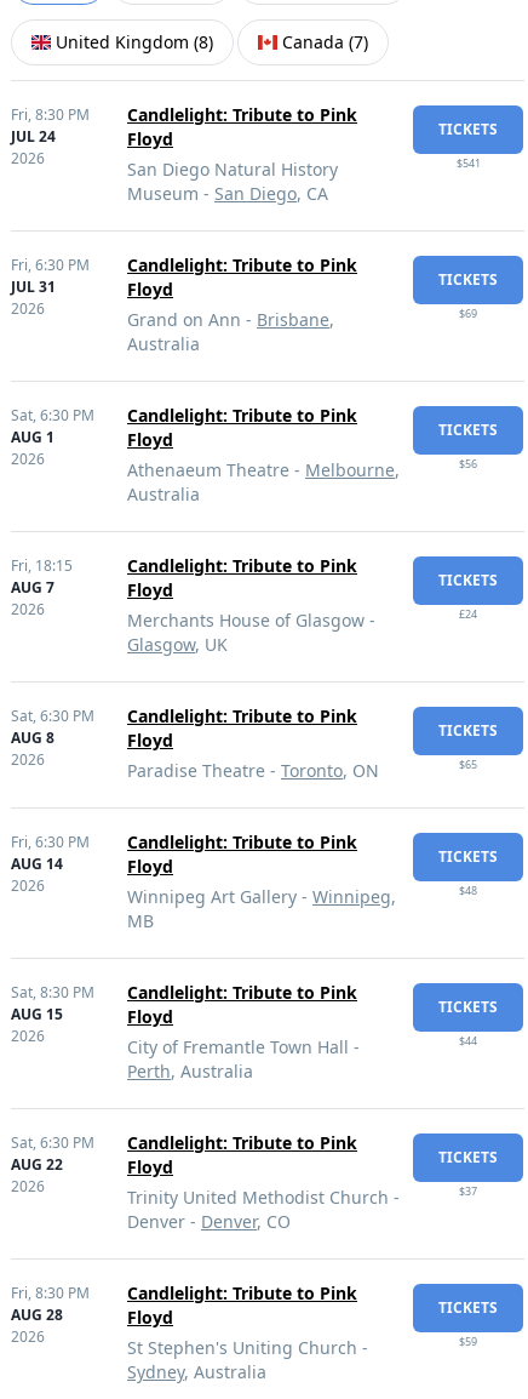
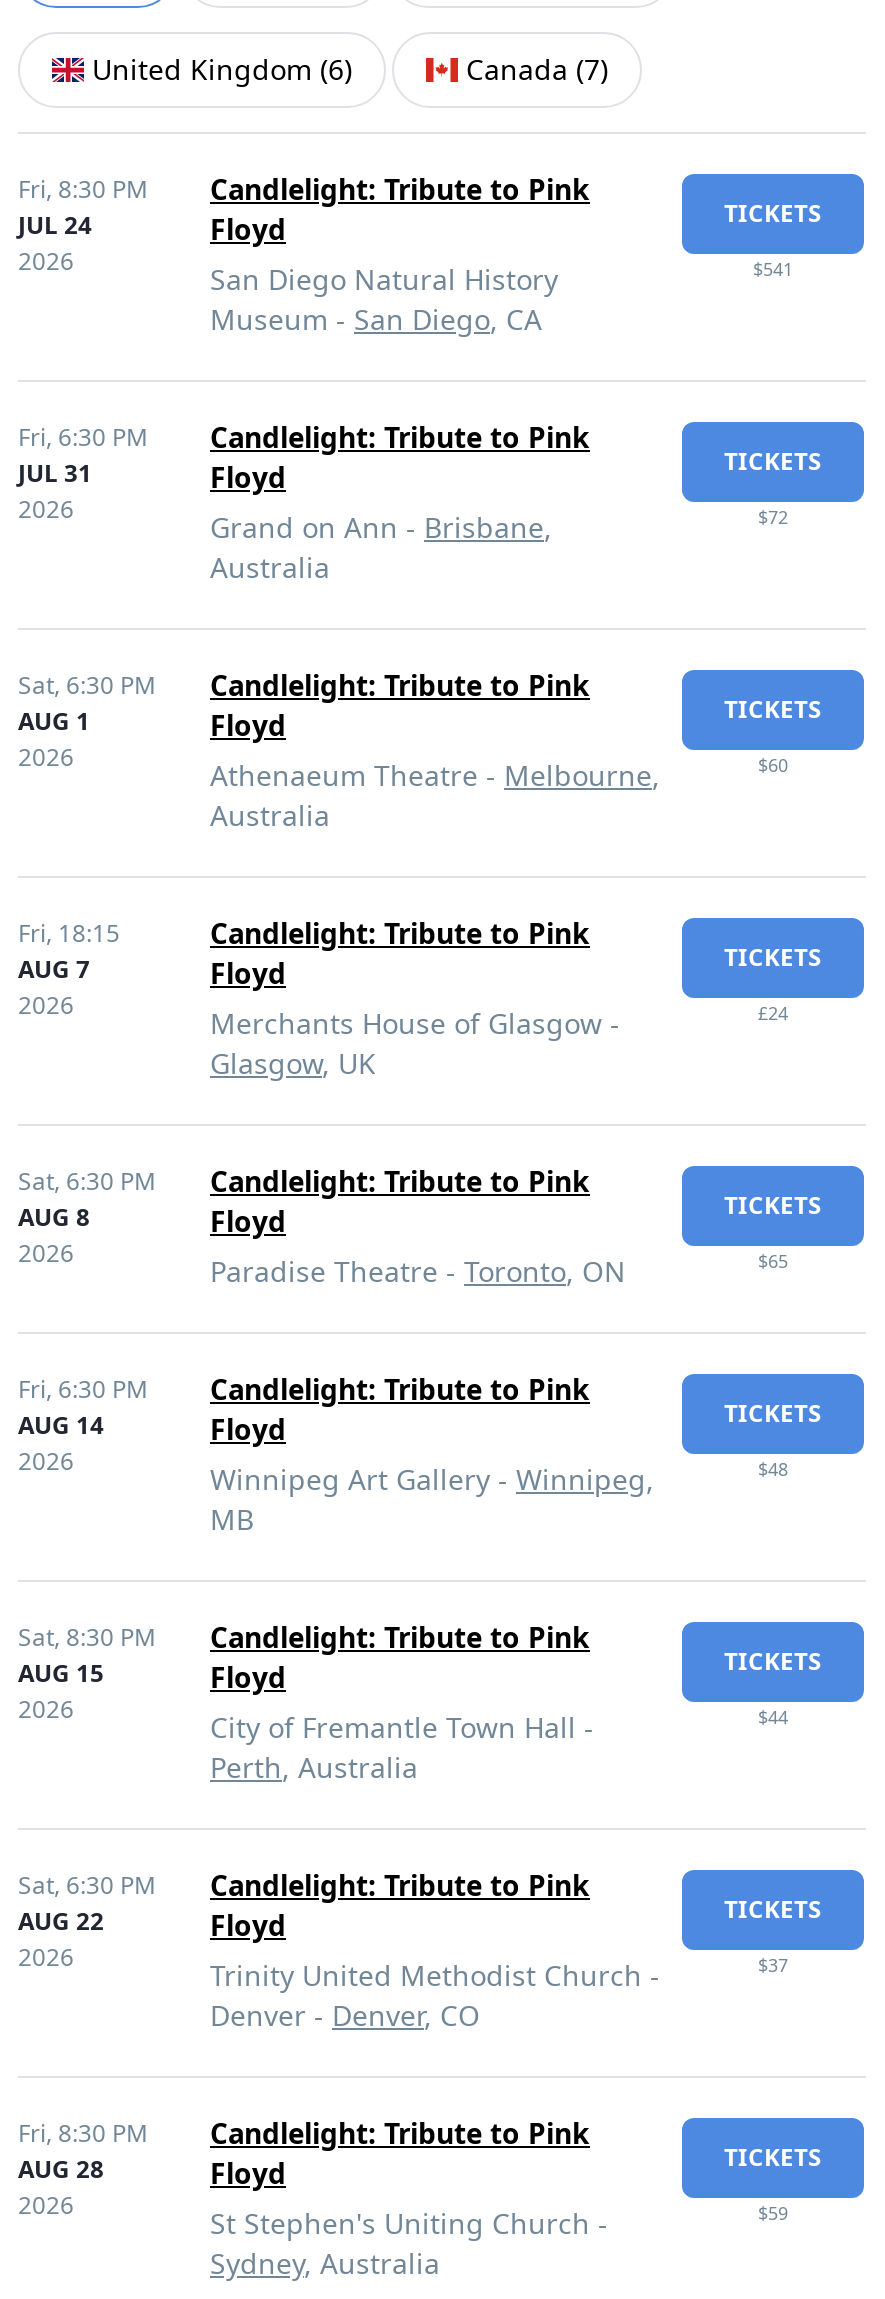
[56,30,213,53] United Kingdom (8) -> [92,50,352,88] United Kingdom (6)
[459,306,477,321] $69 -> [758,504,788,530] $72
[459,456,477,472] $56 -> [758,752,788,778] $60

